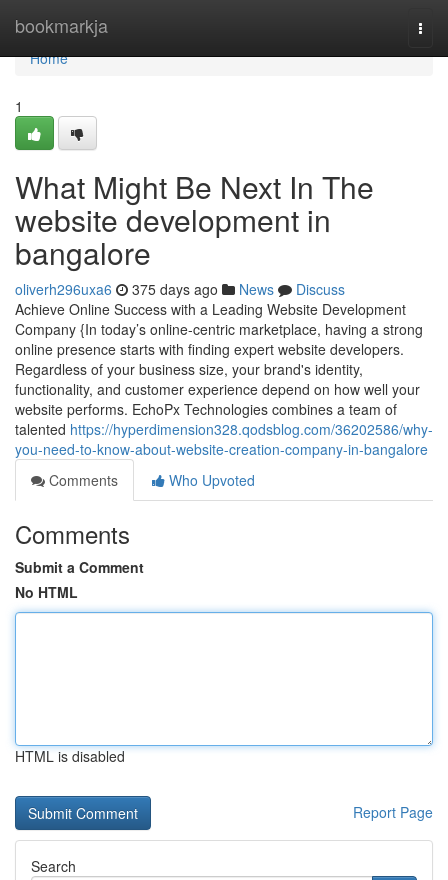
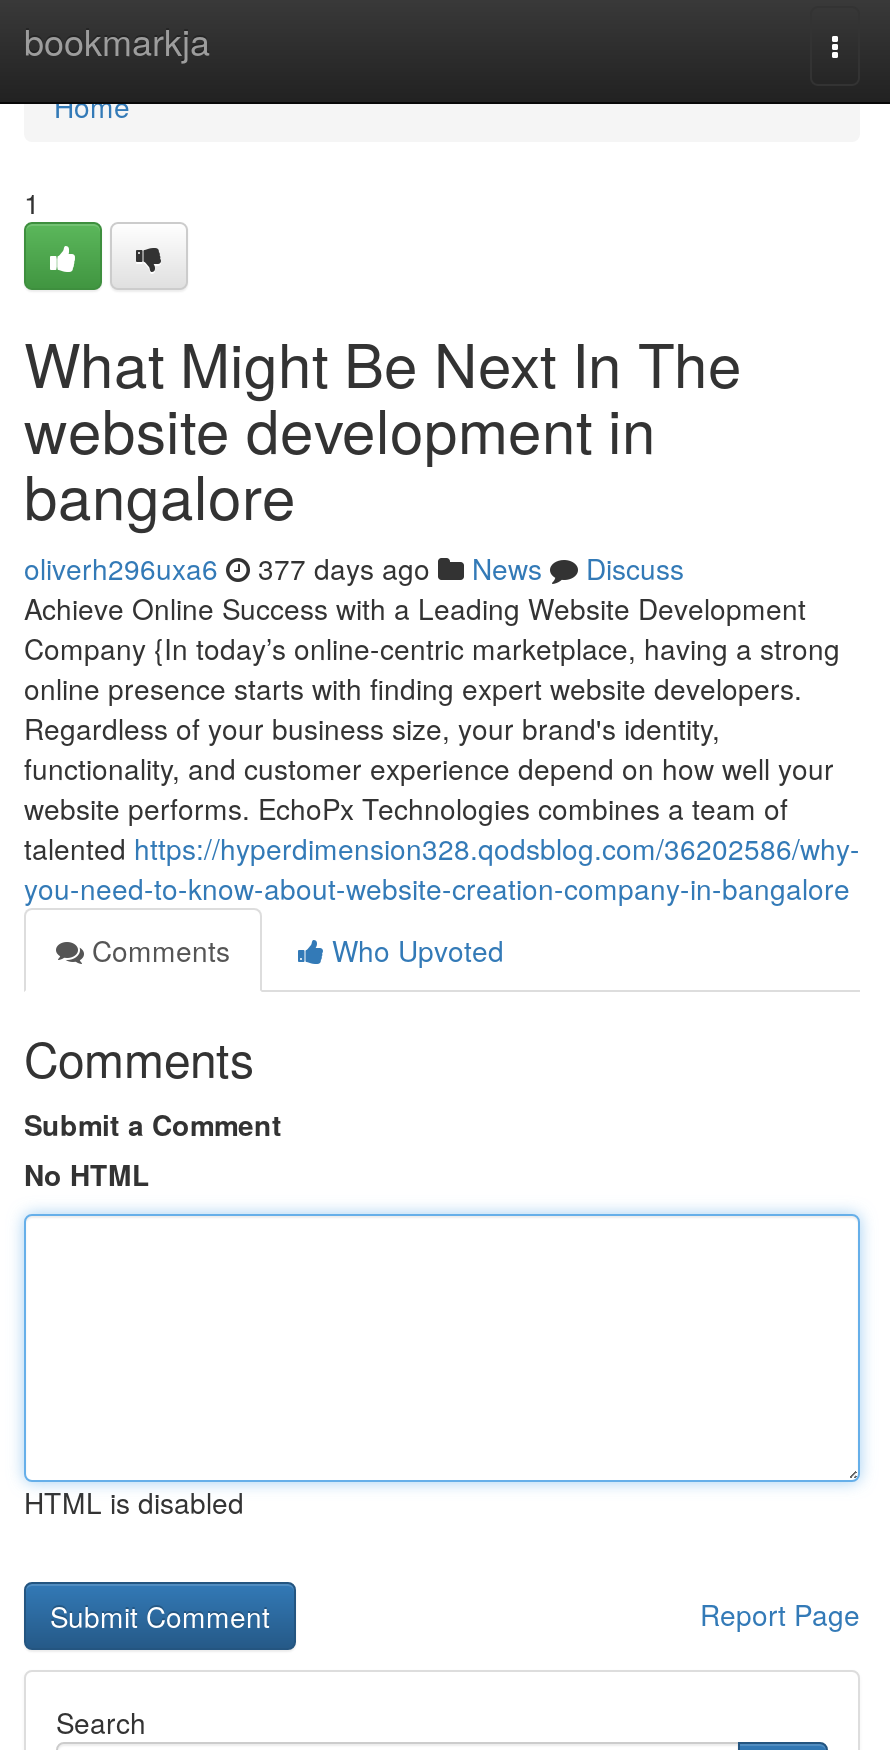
[15,279,345,299] oliverh296uxa6 375 days ago News Discuss -> [24,548,684,588] oliverh296uxa6 377 days ago News Discuss

